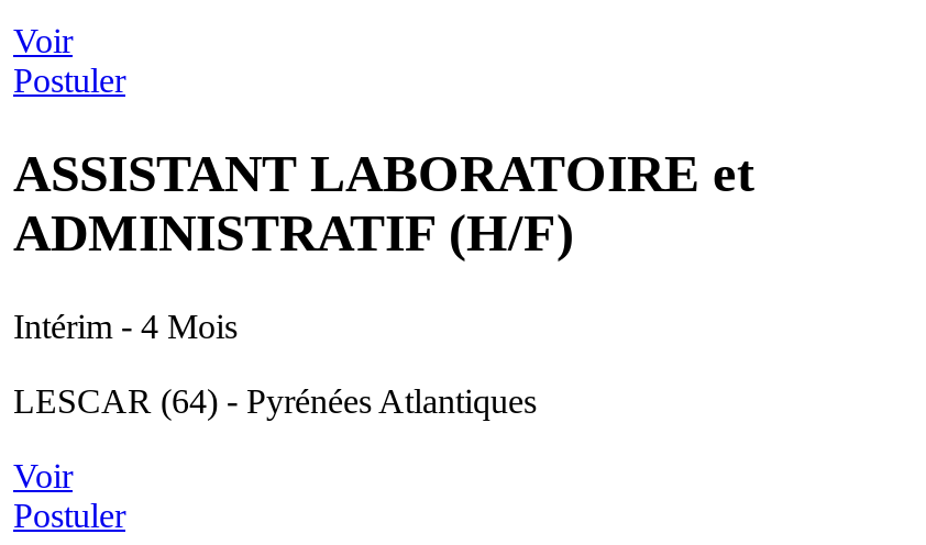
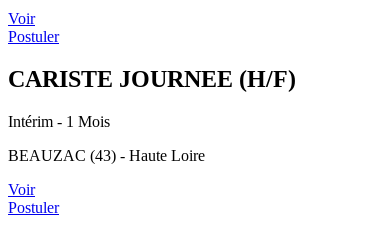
[13,145,754,261] ASSISTANT LABORATOIRE et | ADMINISTRATIF (H/F) -> [8,66,296,92] CARISTE JOURNEE (H/F)
[13,307,238,345] Intérim - 4 Mois -> [8,113,110,130] Intérim - 1 Mois
[13,382,537,419] LESCAR (64) - Pyrénées Atlantiques -> [8,147,205,164] BEAUZAC (43) - Haute Loire

